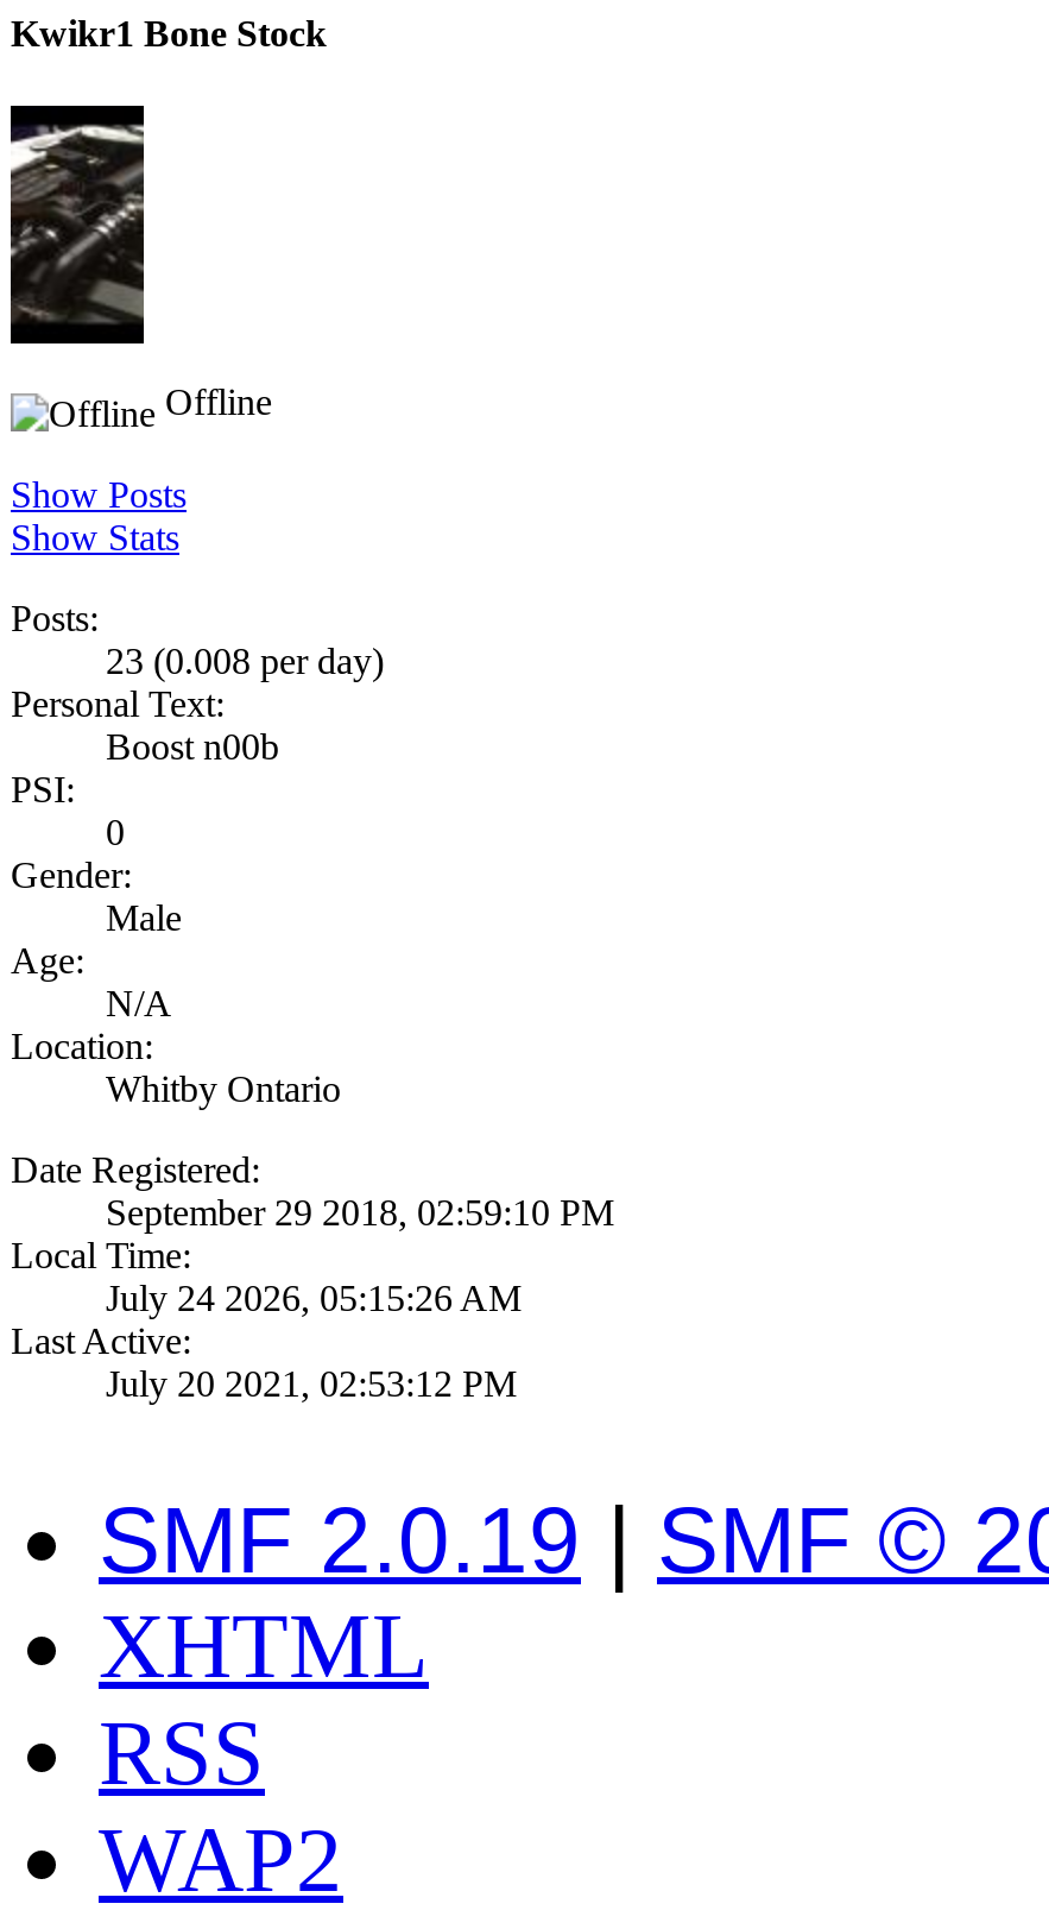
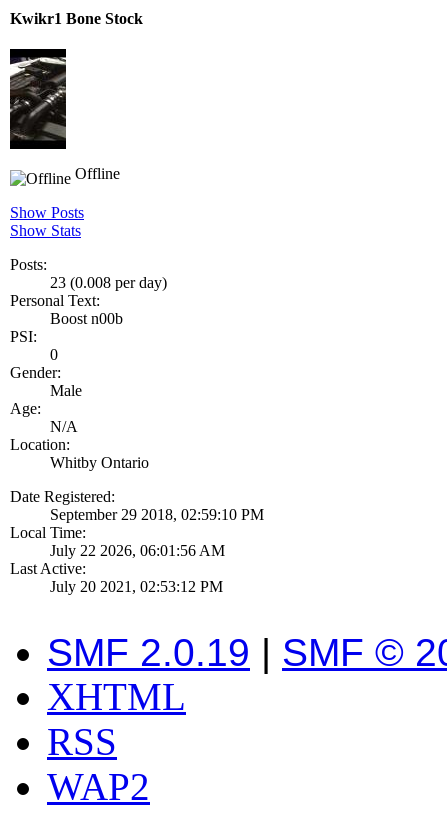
[106,1277,522,1318] July 24 2026, 05:15:26 AM -> [50,542,225,559] July 22 2026, 06:01:56 AM

